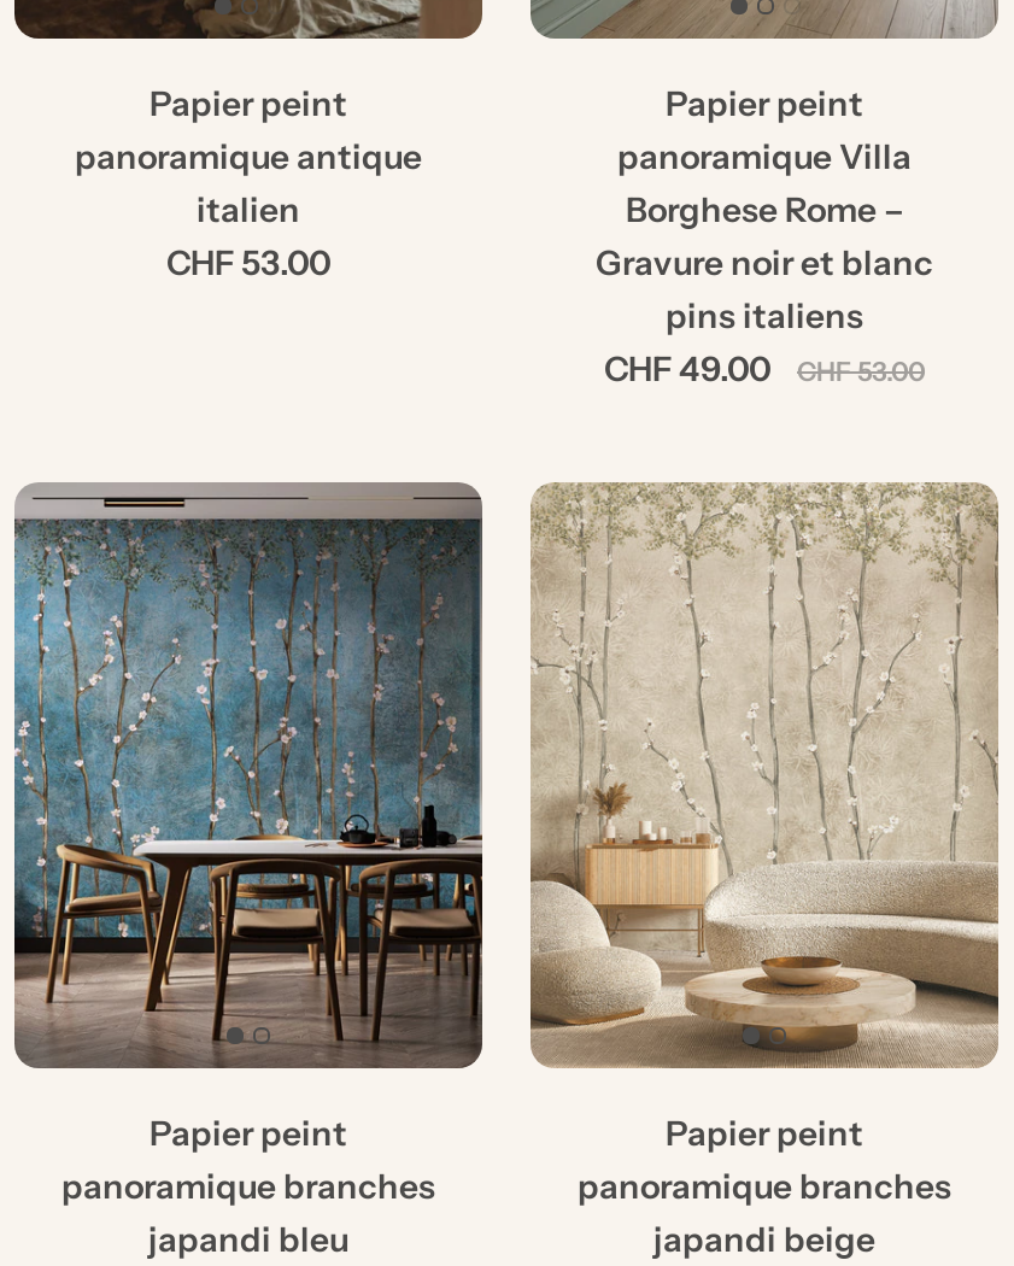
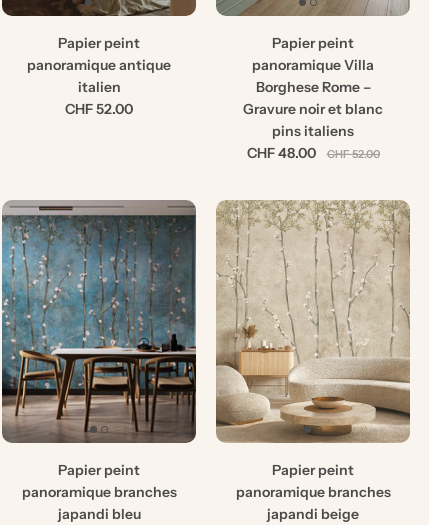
[166,242,330,286] CHF 53.00 -> [65,100,133,118] CHF 52.00
[604,348,925,392] CHF 49.00 CHF 53.00 -> [246,144,379,162] CHF 48.00 CHF 52.00

